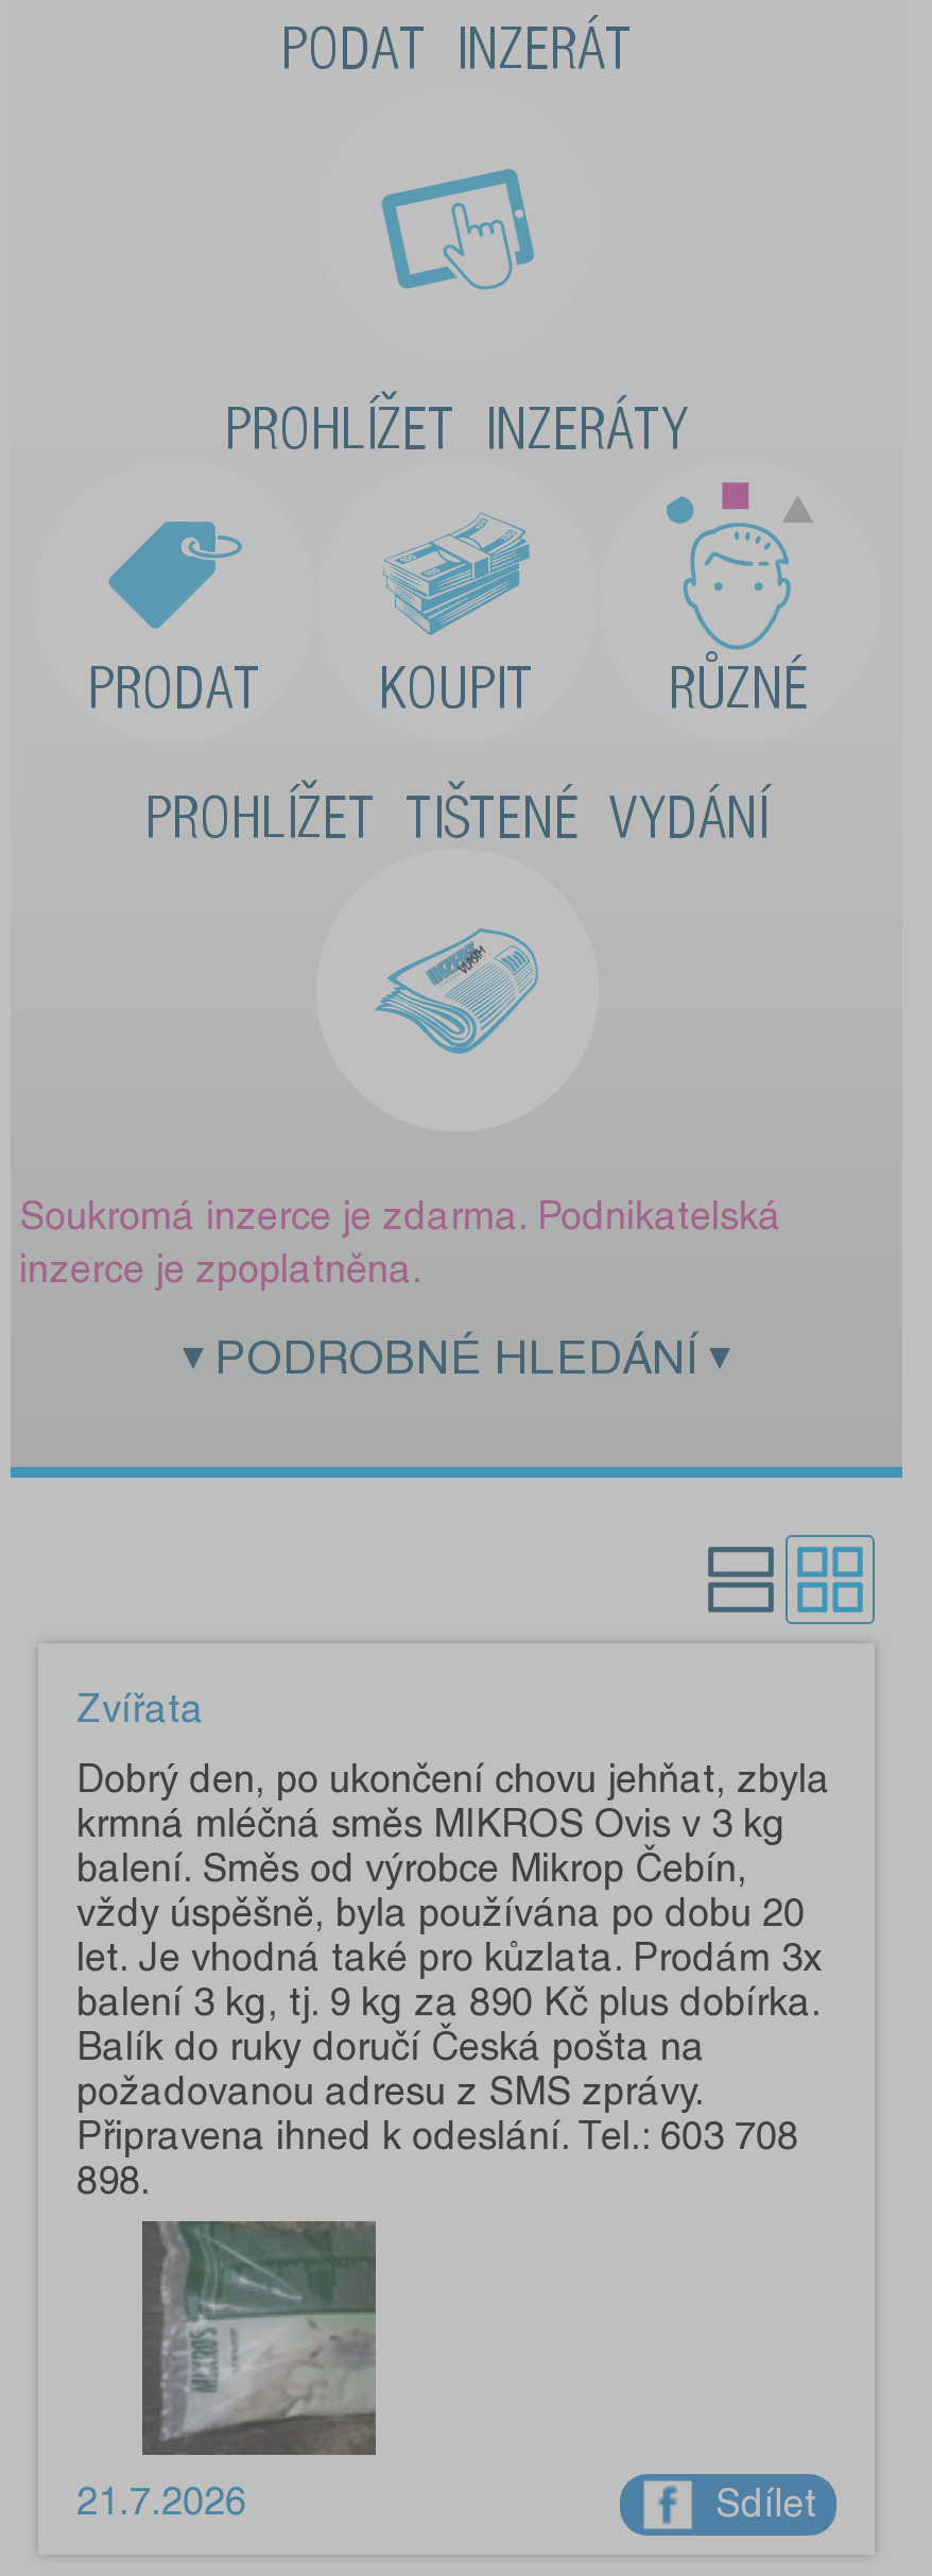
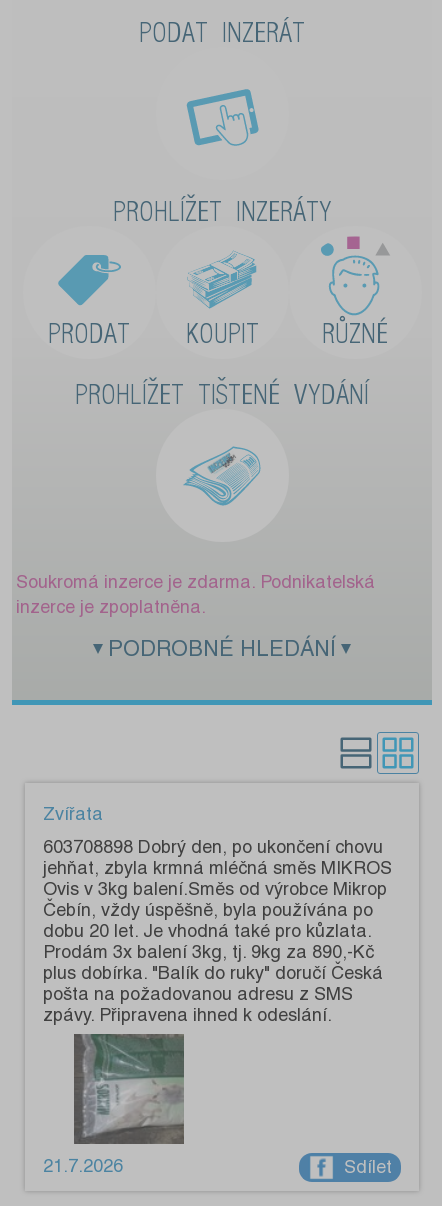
[77,1755,831,2201] Dobrý den, po ukončení chovu jehňat, zbyla | krmná mléčná směs MIKROS Ovis v 3 kg | balení. Směs od výrobce Mikrop Čebín, | vždy úspěšně, byla používána po dobu 20 | let. Je vhodná také pro kůzlata. Prodám 3x | balení 3 kg, tj. 9 kg za 890 Kč plus dobírka. | Balík do ruky doručí Česká pošta na | požadovanou adresu z SMS zprávy. | Připravena ihned k odeslání. Tel.: 603 708 | 898. -> [43,835,392,1024] 603708898 Dobrý den, po ukončení chovu | jehňat, zbyla krmná mléčná směs MIKROS | Ovis v 3kg balení.Směs od výrobce Mikrop | Čebín, vždy úspěšně, byla používána po | dobu 20 let. Je vhodná také pro kůzlata. | Prodám 3x balení 3kg, tj. 9kg za 890,-Kč | plus dobírka. "Balík do ruky" doručí Česká | pošta na požadovanou adresu z SMS | zpávy. Připravena ihned k odeslání.

